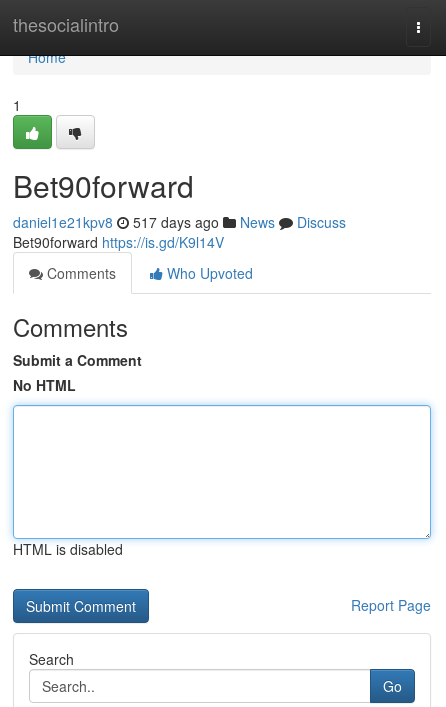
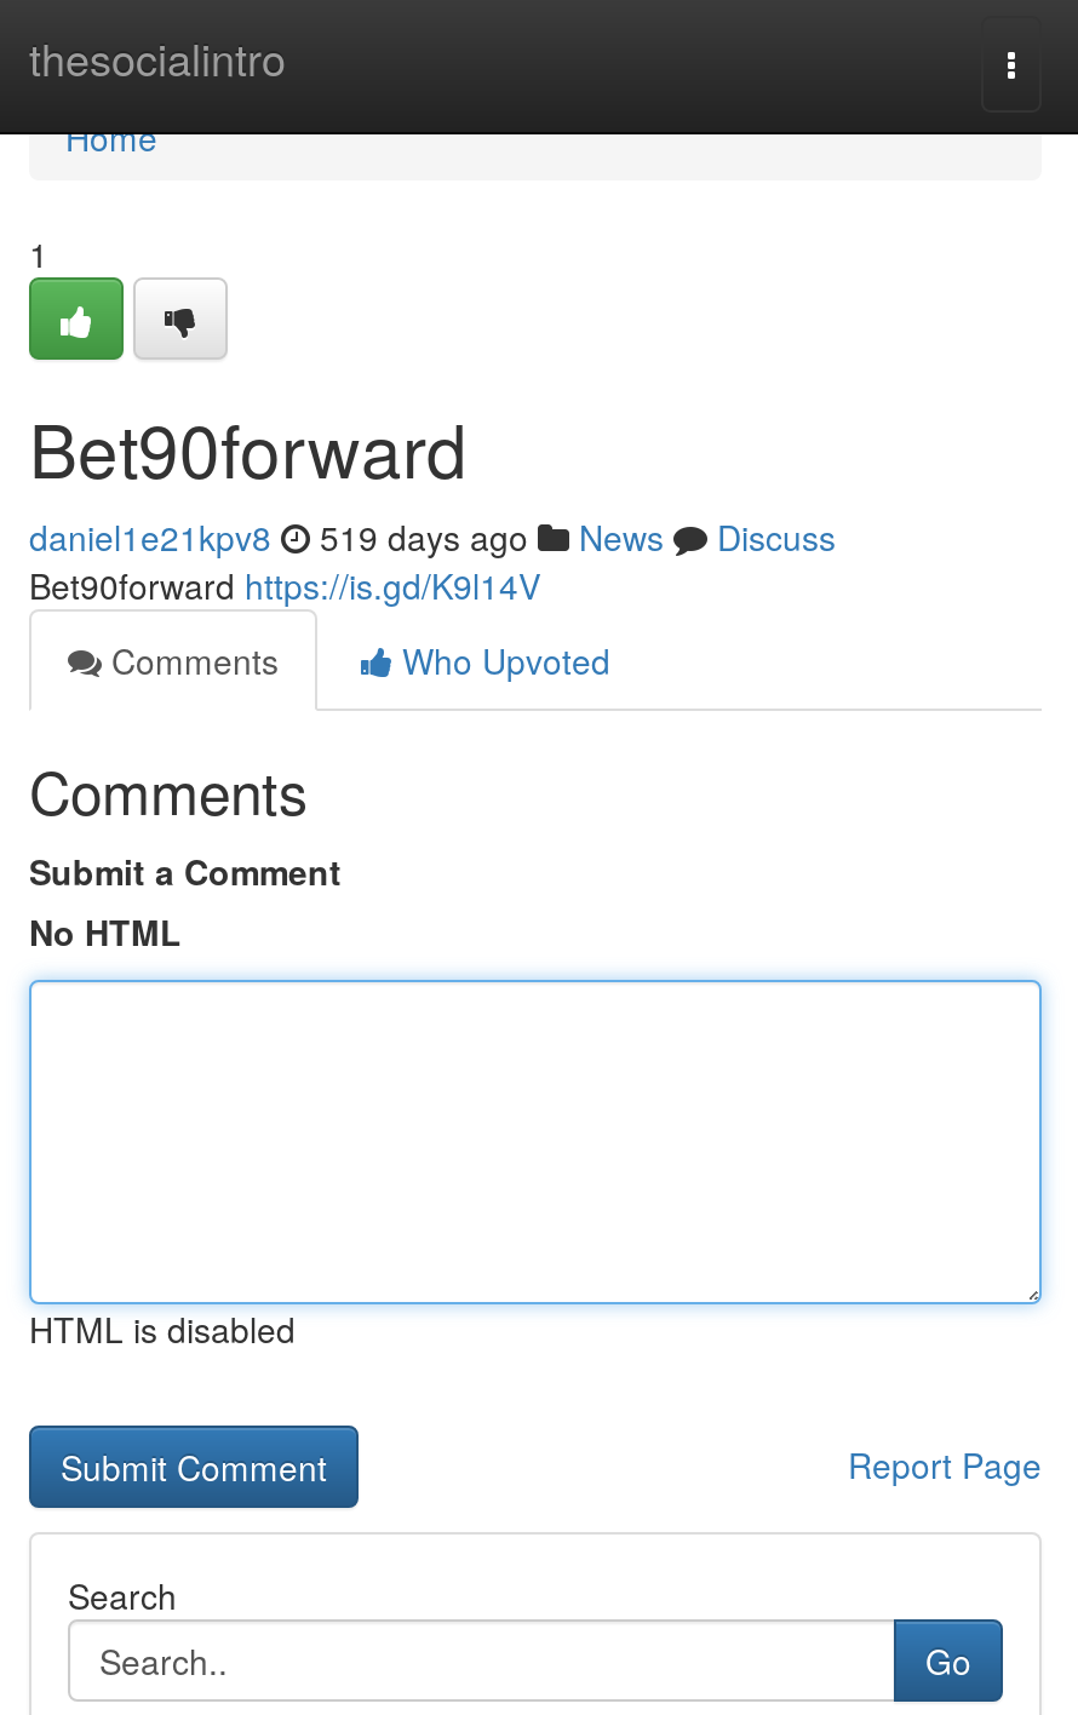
[13,212,346,232] daniel1e21kpv8 517 days ago News Discuss -> [29,512,836,561] daniel1e21kpv8 519 days ago News Discuss

